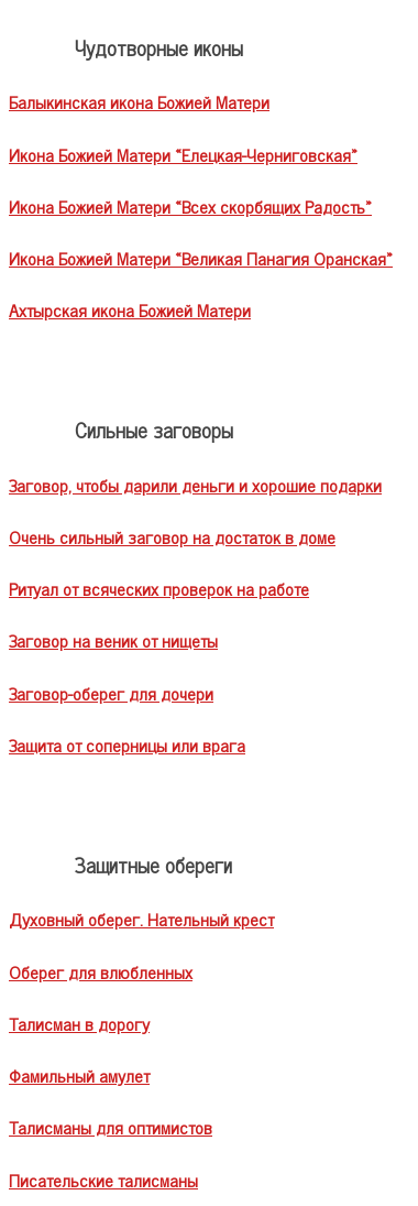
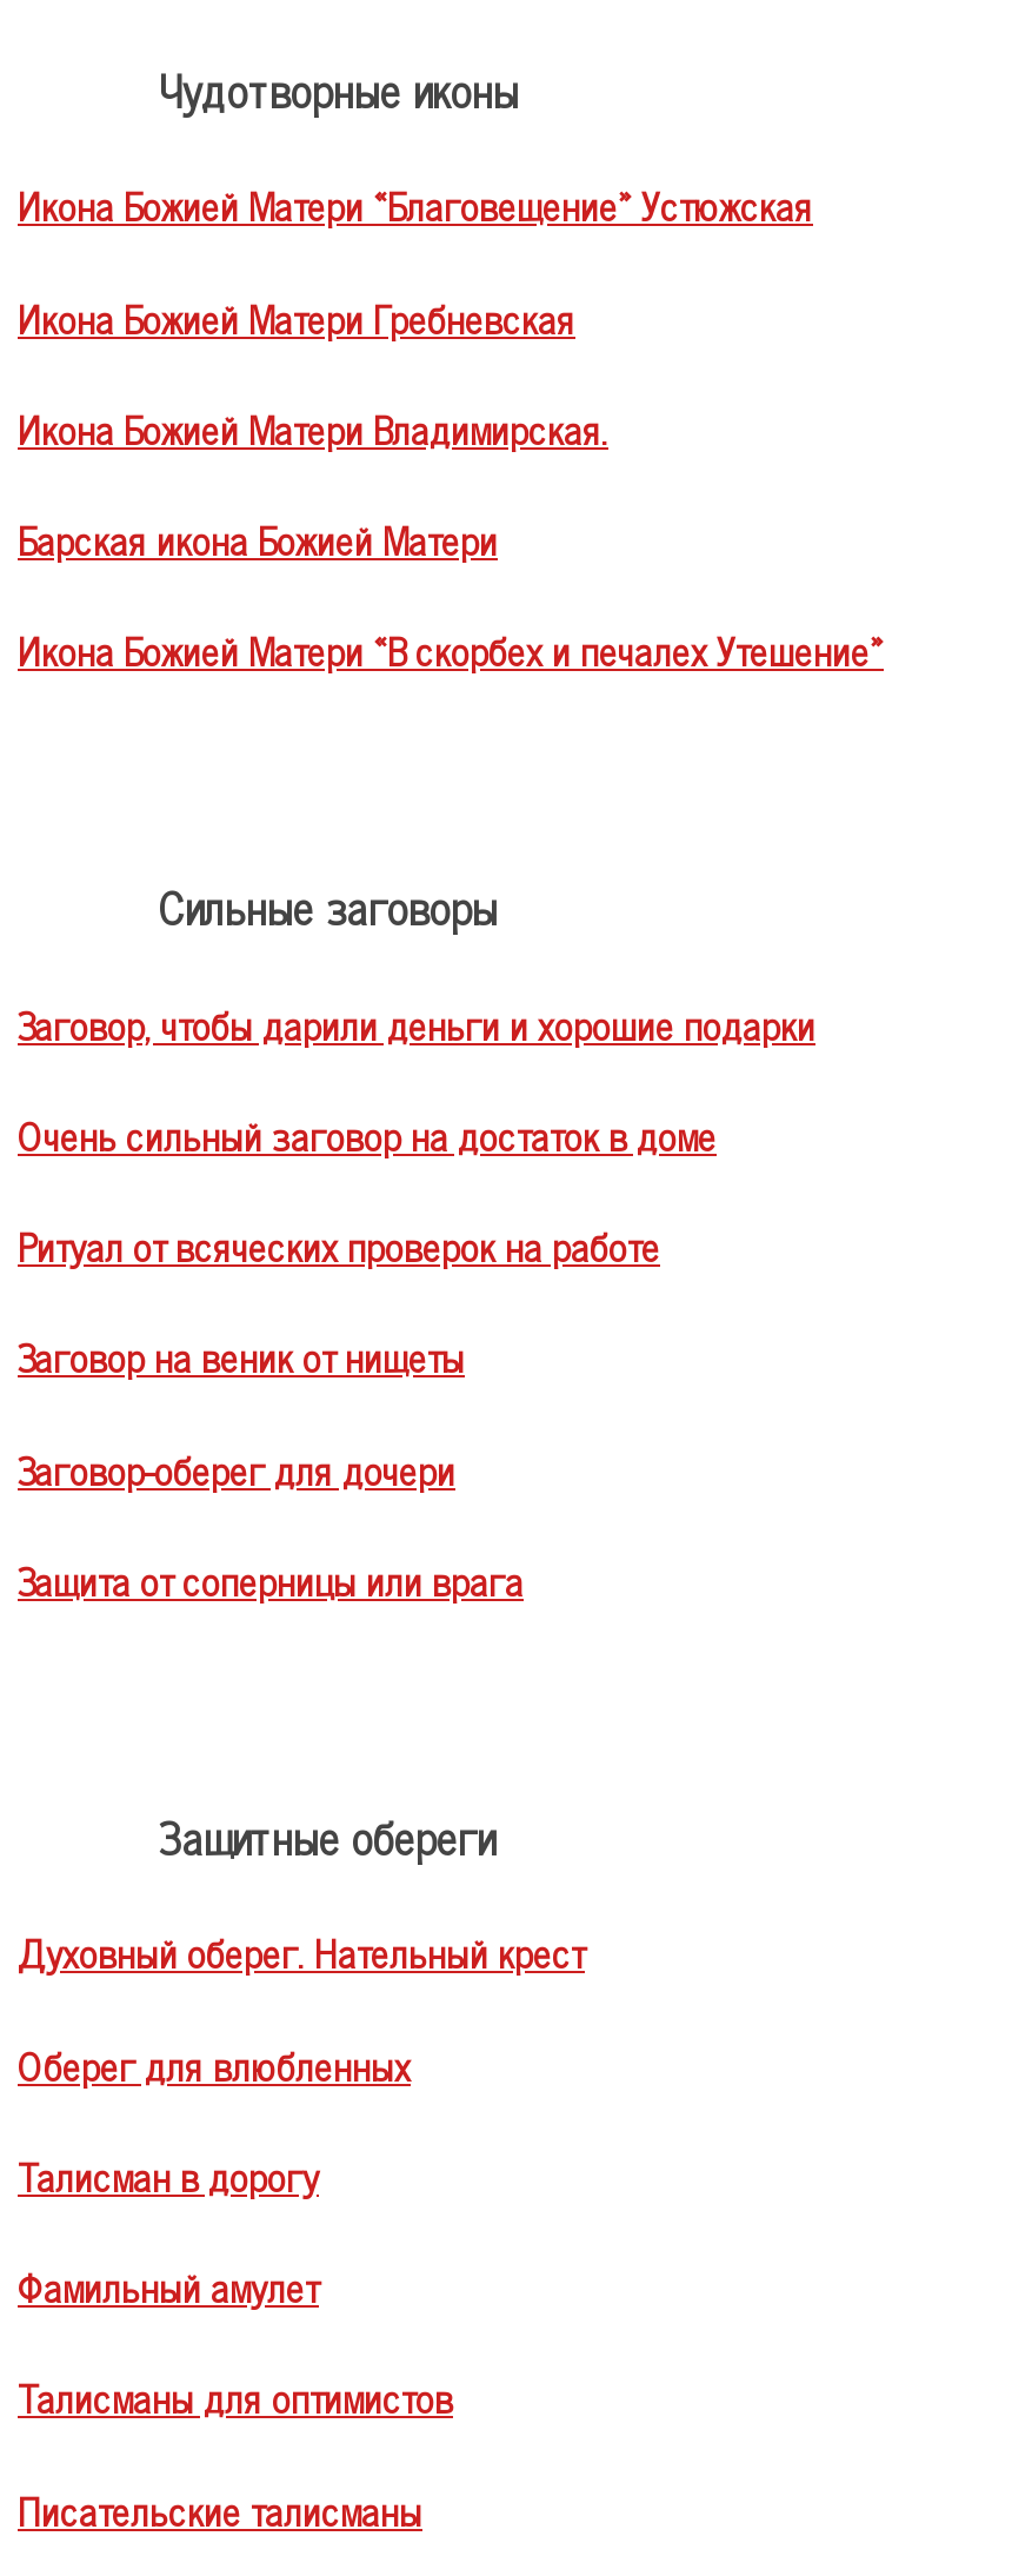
[9,87,269,116] Балыкинская икона Божией Матери -> [18,175,813,236] Икона Божией Матери «Благовещение» Устюжская
[9,139,358,168] Икона Божией Матери «Елецкая-Черниговская» -> [18,286,575,348] Икона Божией Матери Гребневская
[9,192,372,220] Икона Божией Матери «Всех скорбящих Радость» -> [18,398,608,459] Икона Божией Матери Владимирская.
[9,244,393,272] Икона Божией Матери «Великая Панагия Оранская» -> [18,509,498,570] Барская икона Божией Матери
[9,296,251,324] Ахтырская икона Божией Матери -> [18,620,884,681] Икона Божией Матери «В скорбех и печалех Утешение»

